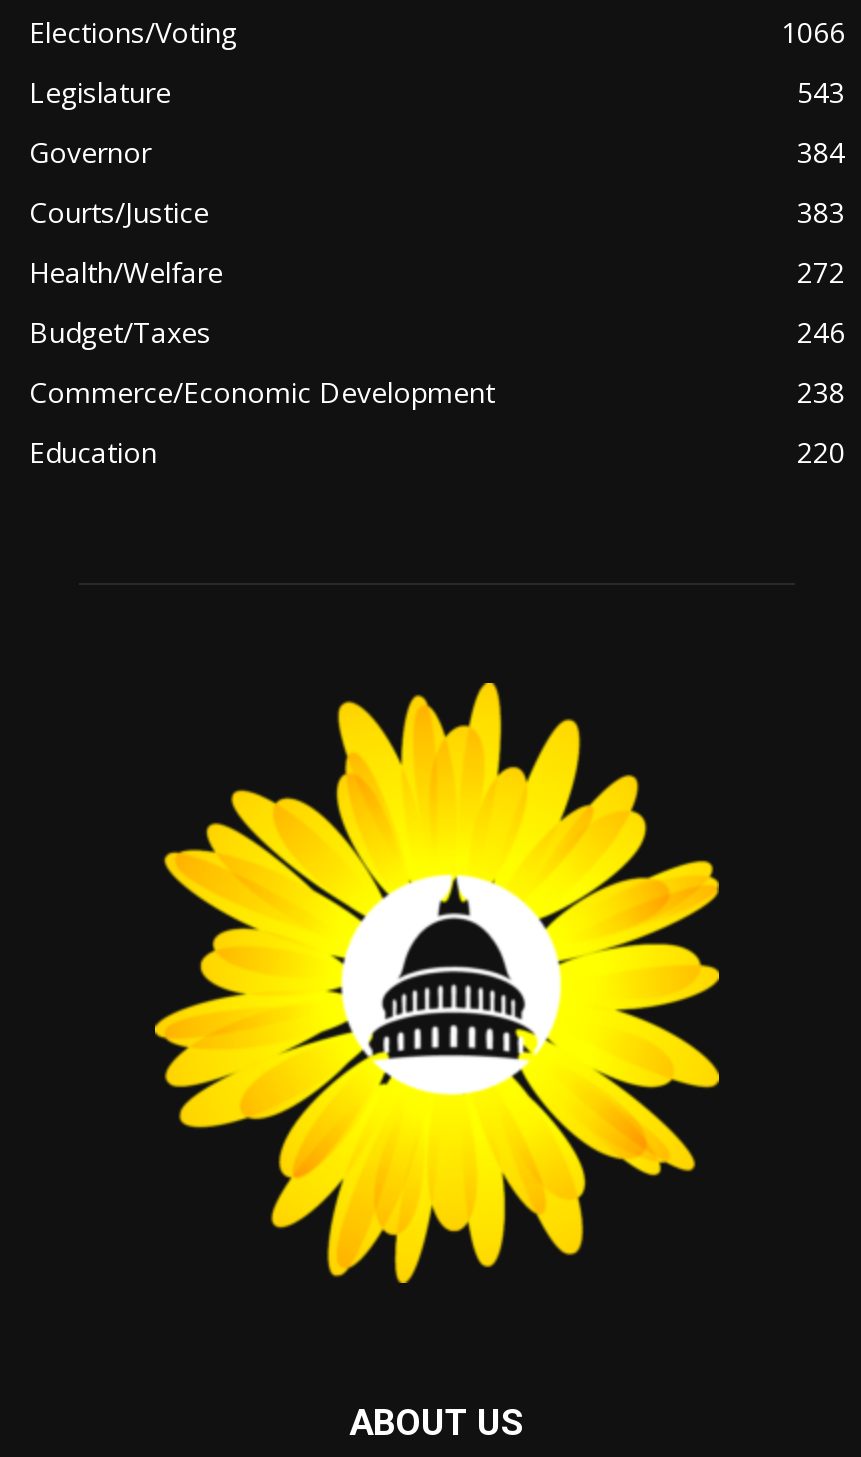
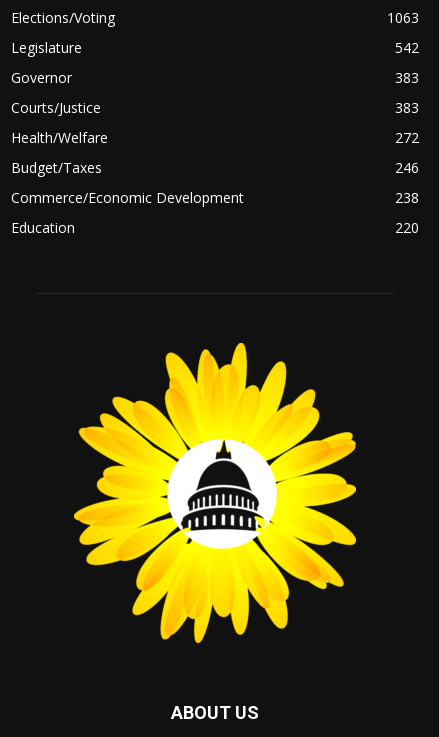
[781,14,845,52] 1066 -> [387,8,419,27] 1063
[797,74,845,112] 543 -> [395,38,419,57] 542
[797,134,845,172] 384 -> [395,68,419,87] 383

